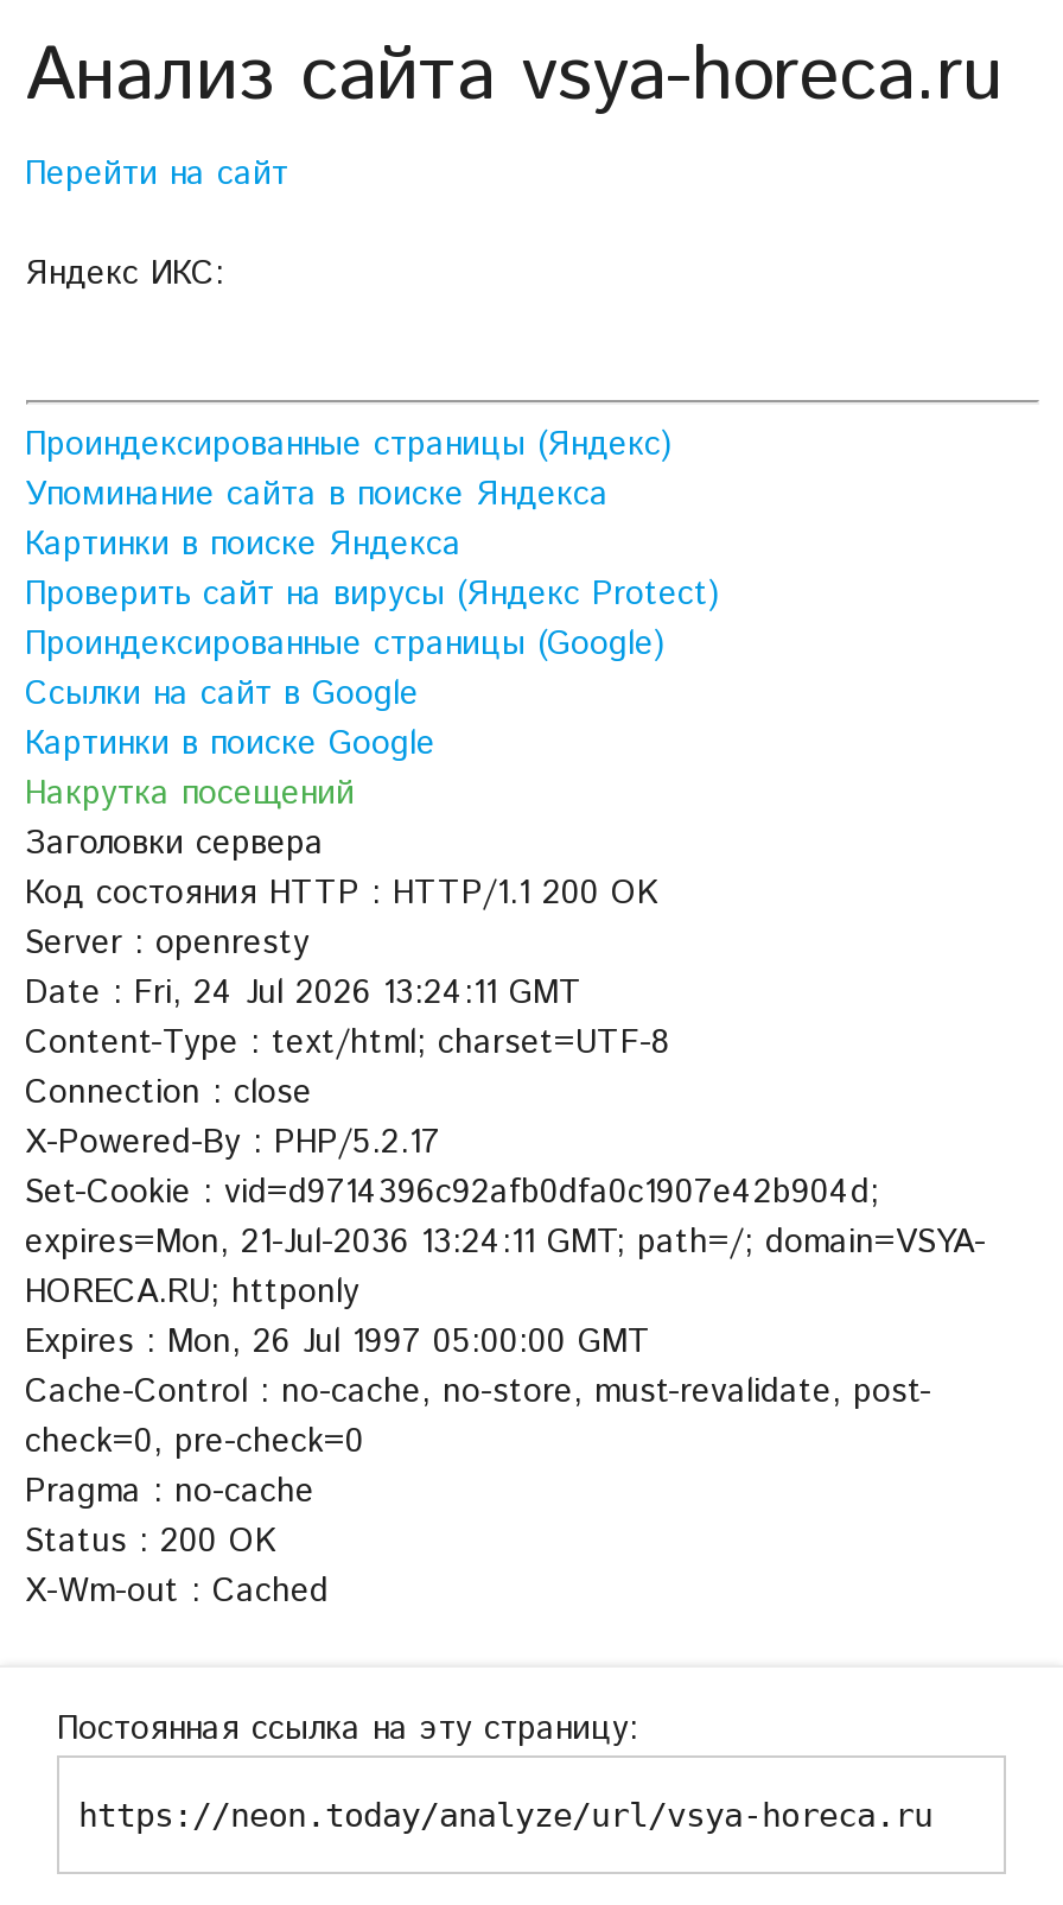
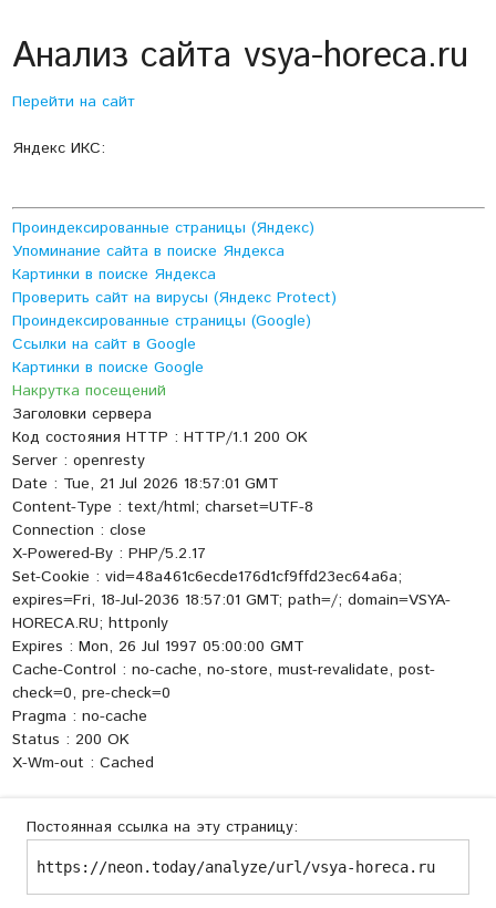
[25,970,583,1017] Date : Fri, 24 Jul 2026 13:24:11 GMT -> [12,473,278,495] Date : Tue, 21 Jul 2026 18:57:01 GMT
[25,1169,879,1217] Set-Cookie : vid=d9714396c92afb0dfa0c1907e42b904d; -> [12,566,401,588] Set-Cookie : vid=48a461c6ecde176d1cf9ffd23ec64a6a;
[25,1219,986,1266] expires=Mon, 21-Jul-2036 13:24:11 GMT; path=/; domain=VSYA- -> [12,589,450,611] expires=Fri, 18-Jul-2036 18:57:01 GMT; path=/; domain=VSYA-

